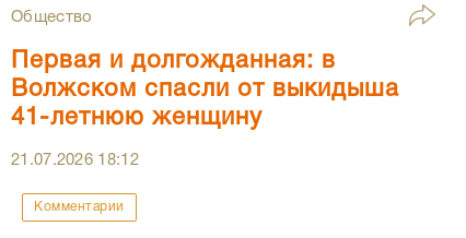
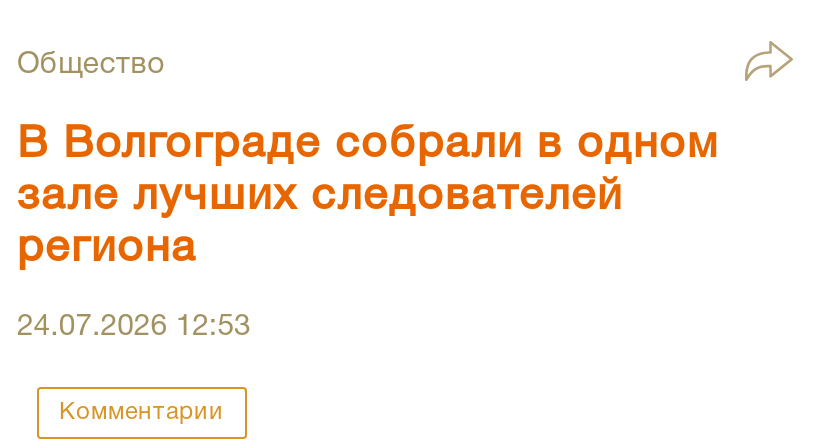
[11,50,399,129] Первая и долгожданная: в | Волжском спасли от выкидыша | 41-летнюю женщину -> [17,125,719,269] В Волгограде собрали в одном | зале лучших следователей | региона
[11,153,139,168] 21.07.2026 18:12 -> [17,313,251,341] 24.07.2026 12:53

